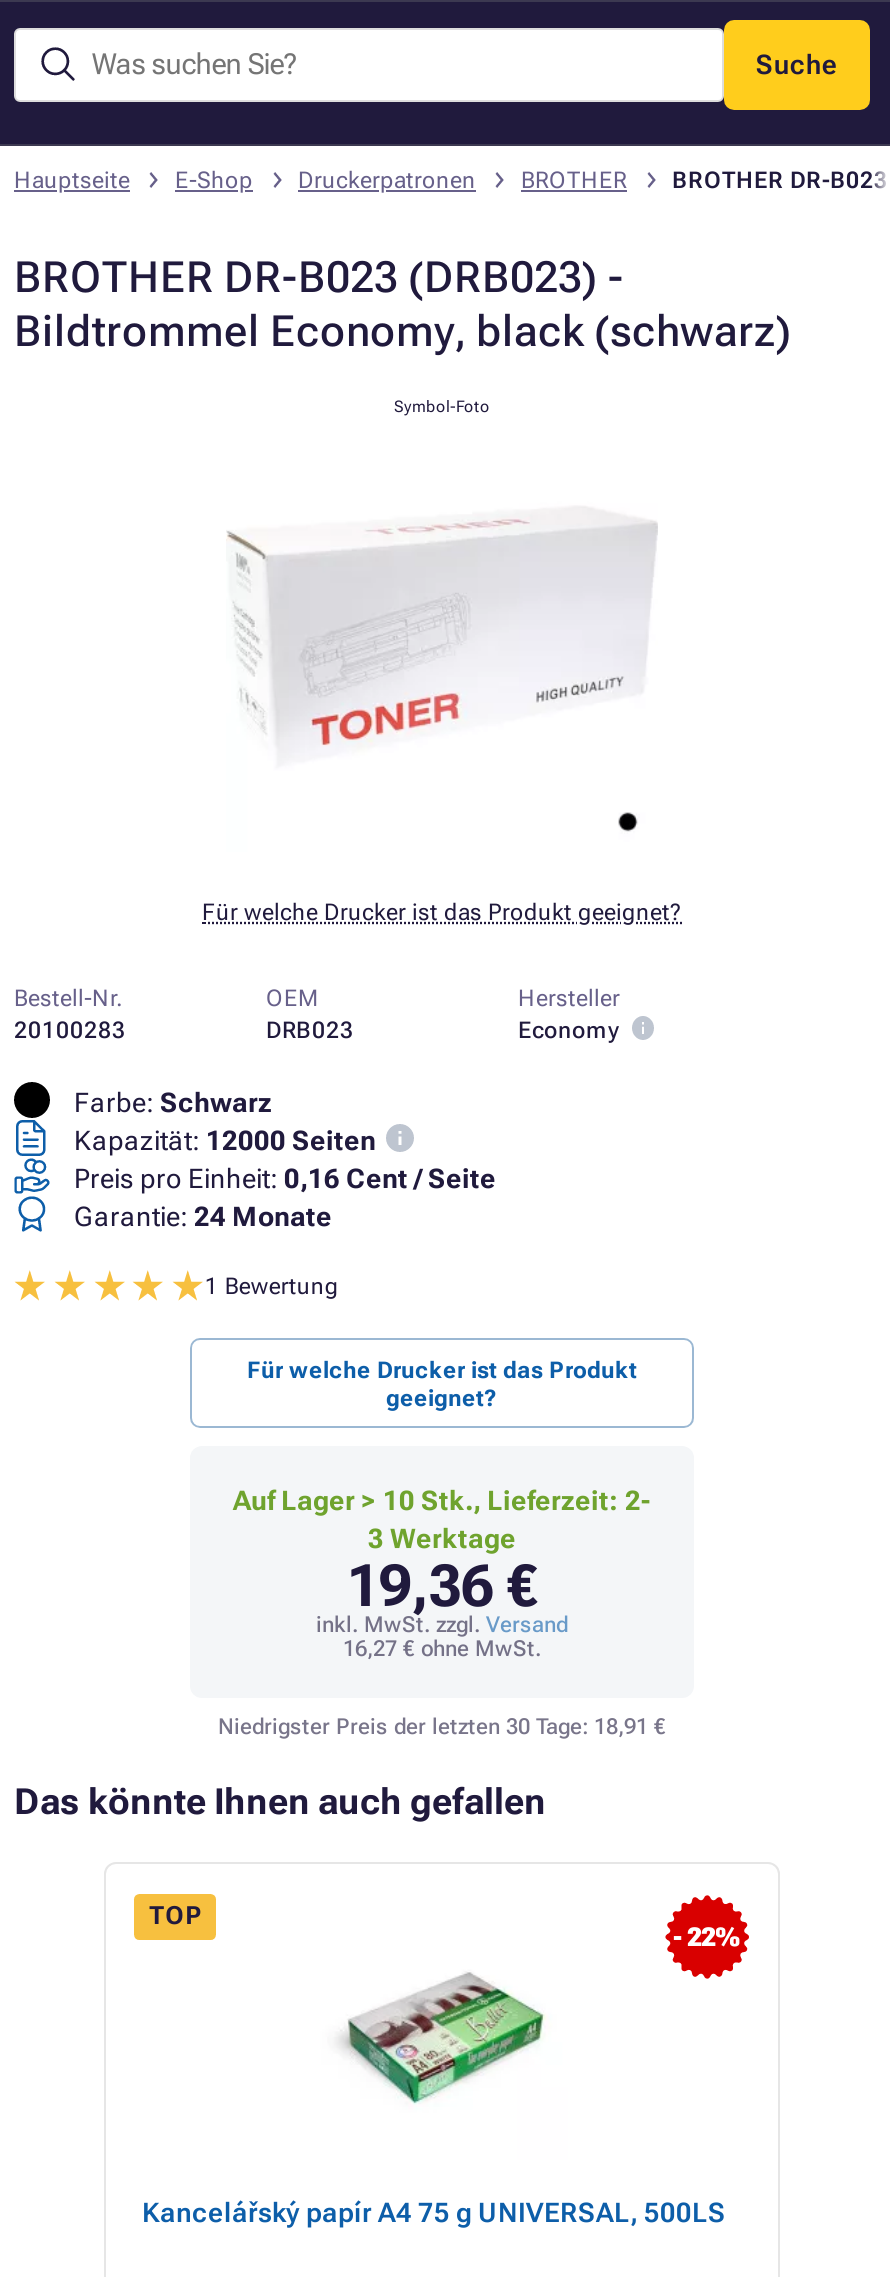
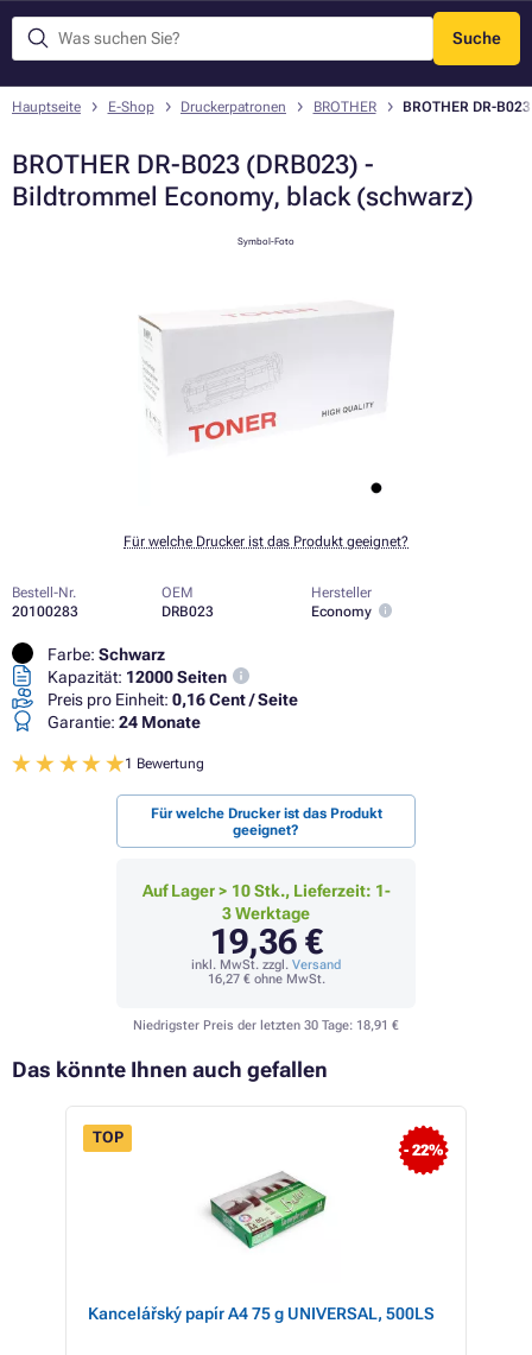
[233,1484,651,1516] Auf Lager > 10 Stk., Lieferzeit: 2- -> [142,881,390,900] Auf Lager > 10 Stk., Lieferzeit: 1-

